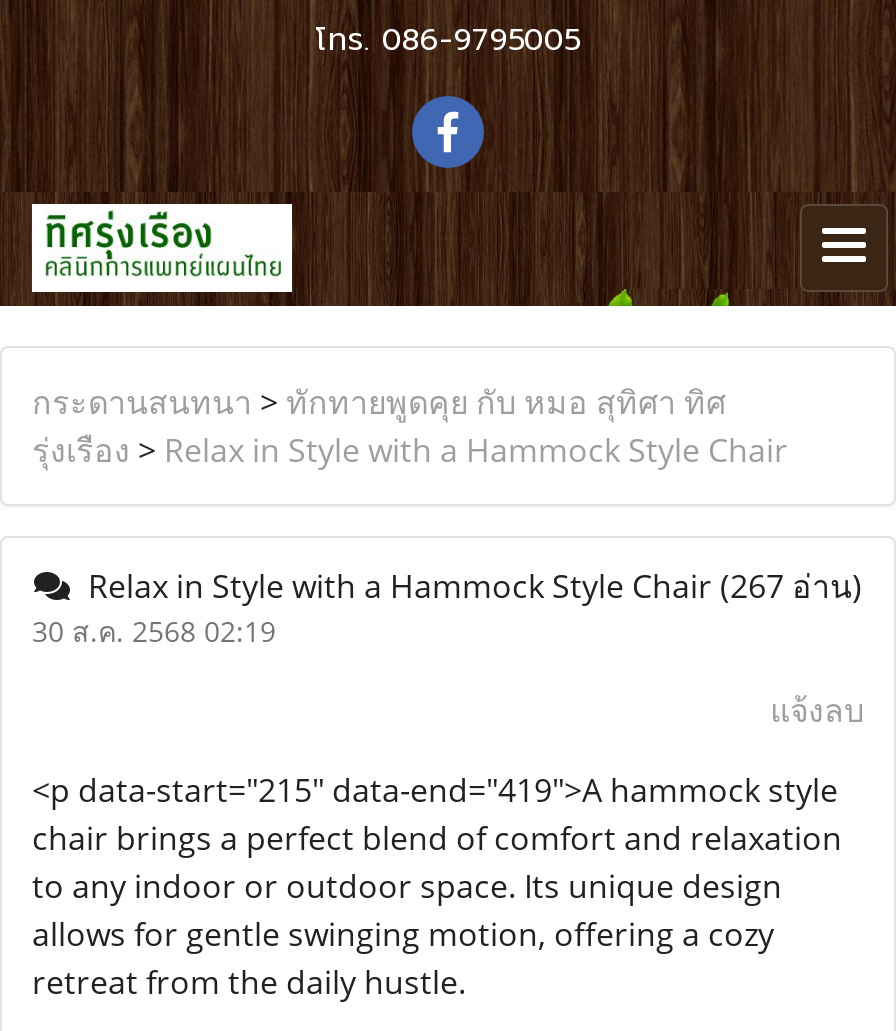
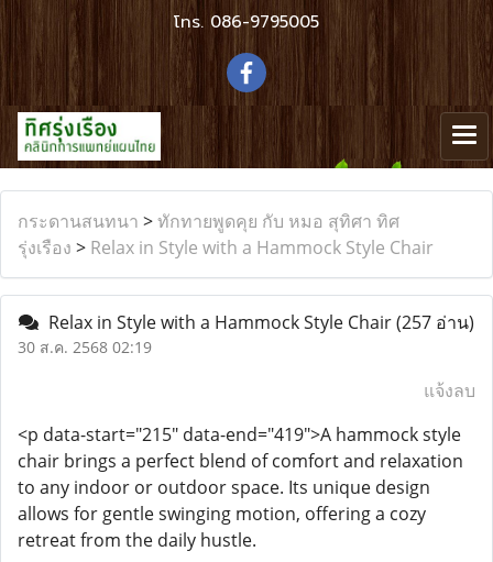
[72,564,862,608] Relax in Style with a Hammock Style Chair (267 อ่าน) -> [40,310,474,334] Relax in Style with a Hammock Style Chair (257 อ่าน)

